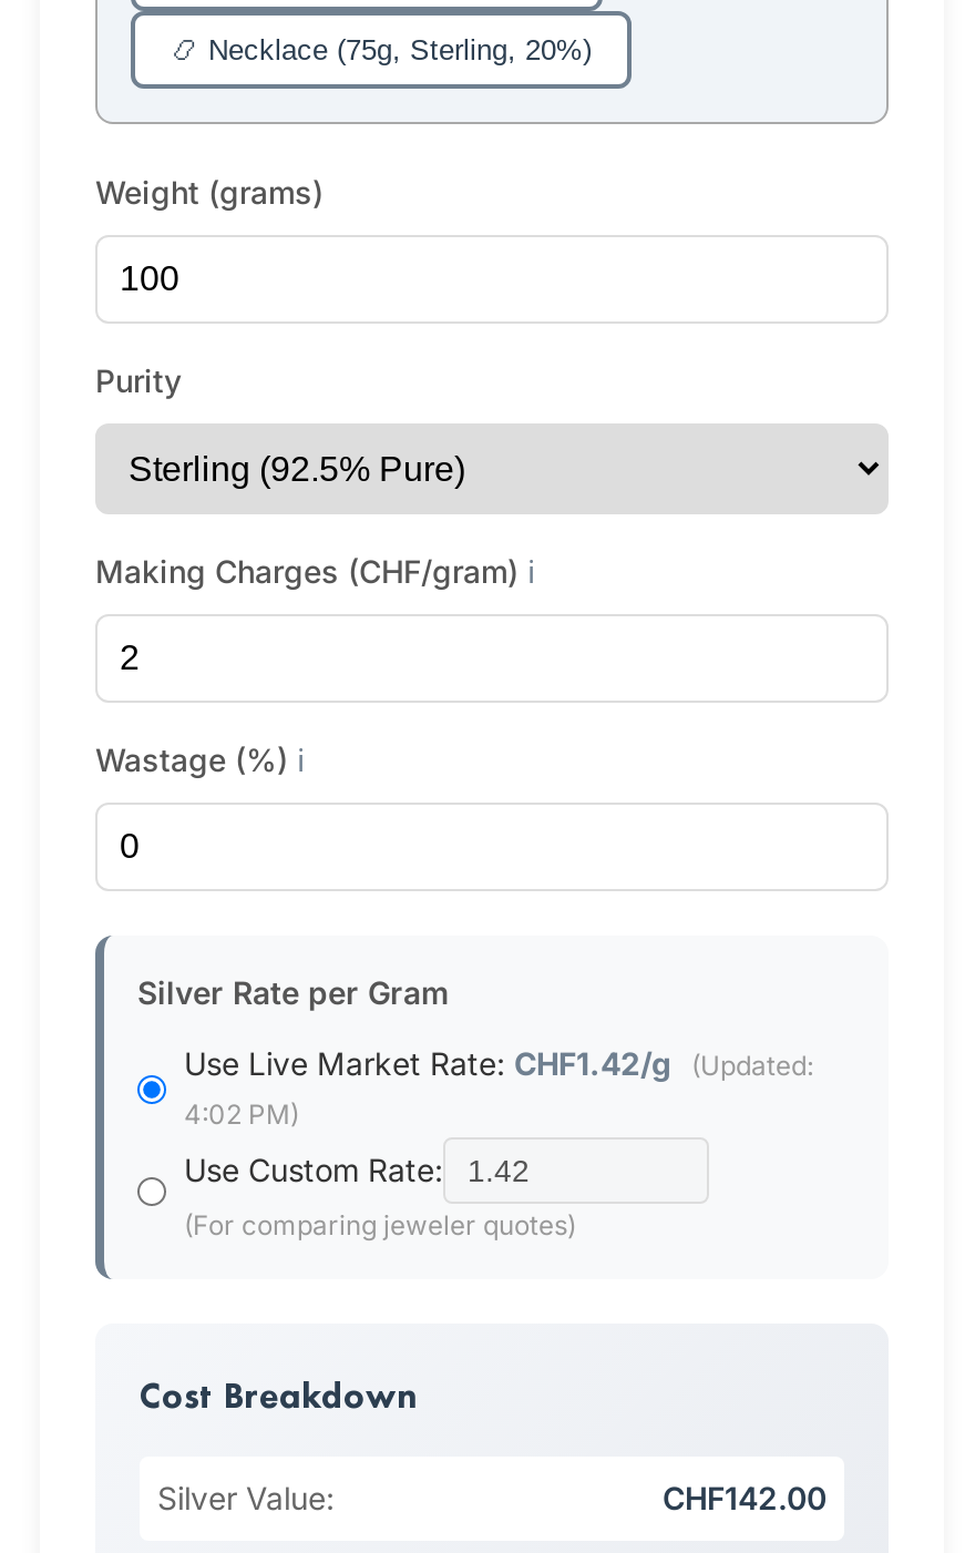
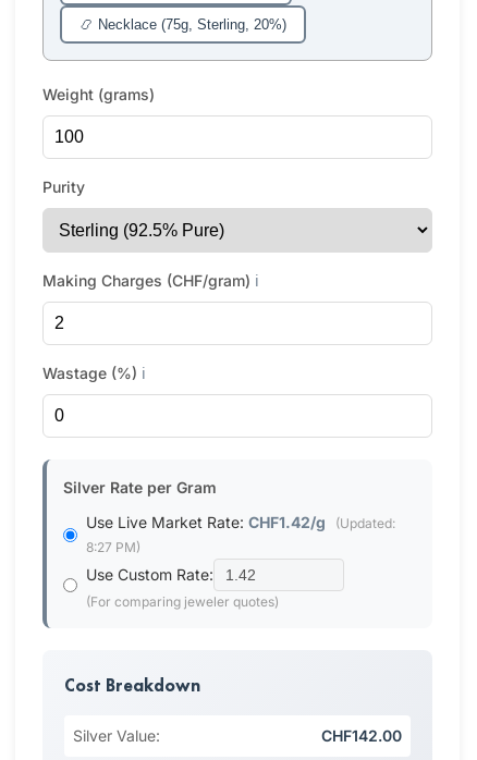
[184,1097,299,1131] 4:02 PM) -> [86,539,140,555] 8:27 PM)

